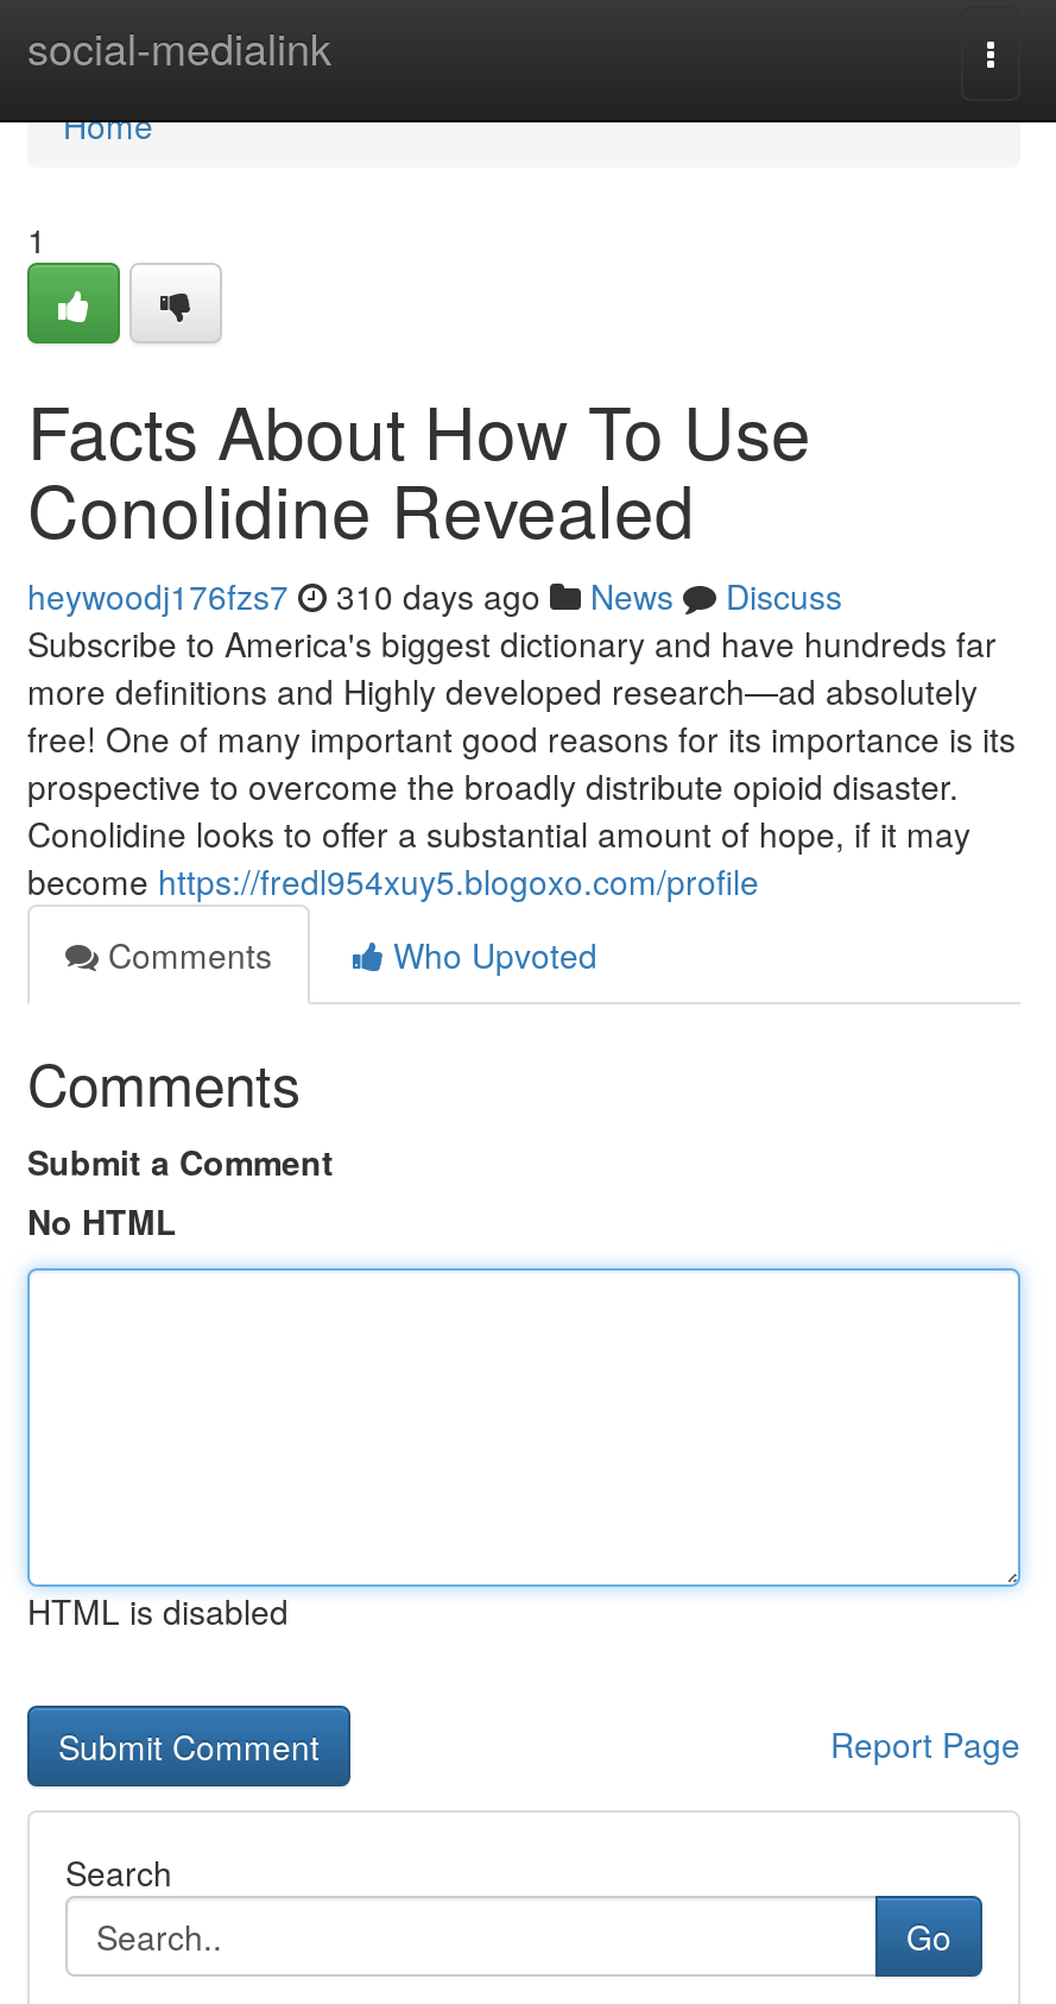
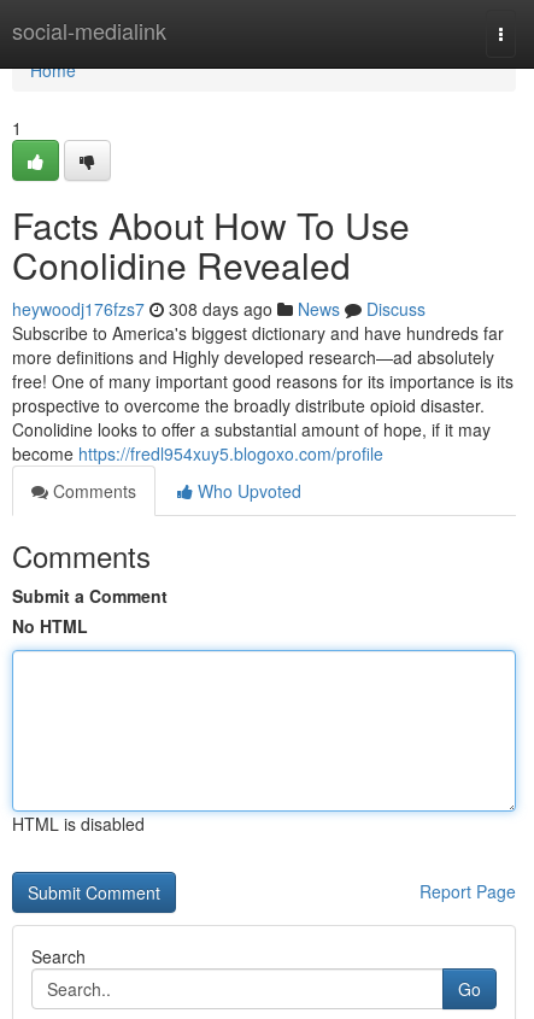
[27,572,842,619] heywoodj176fzs7 310 days ago News Discuss -> [12,297,426,321] heywoodj176fzs7 308 days ago News Discuss

